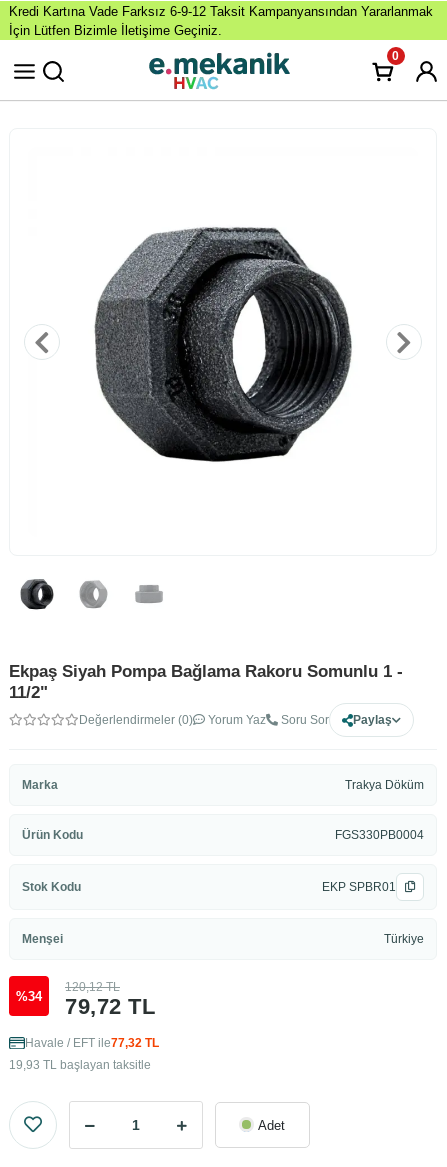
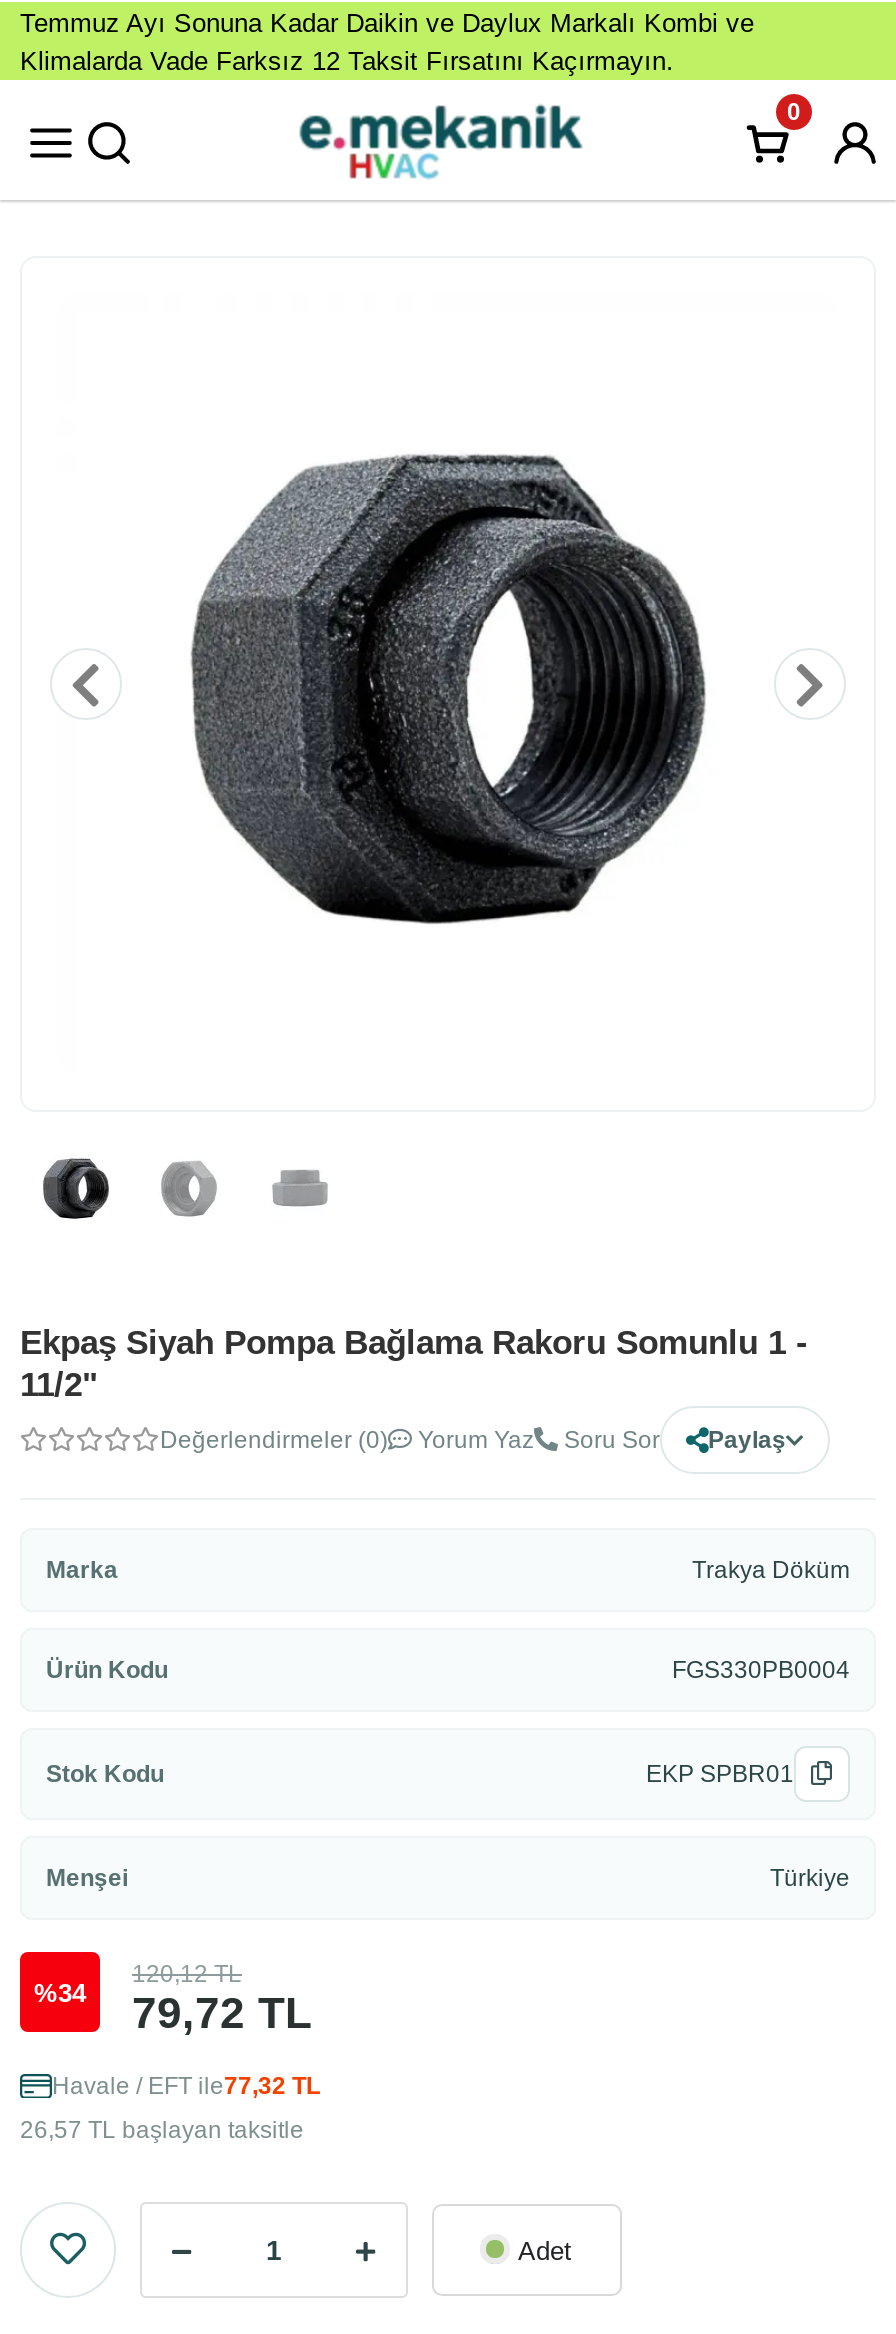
[9,4,433,38] Kredi Kartına Vade Farksız 6-9-12 Taksit Kampanyansından Yararlanmak | İçin Lütfen Bizimle İletişime Geçiniz. -> [20,8,754,76] Temmuz Ayı Sonuna Kadar Daikin ve Daylux Markalı Kombi ve | Klimalarda Vade Farksız 12 Taksit Fırsatını Kaçırmayın.
[9,1058,151,1072] 19,93 TL başlayan taksitle -> [20,2116,304,2144] 26,57 TL başlayan taksitle

